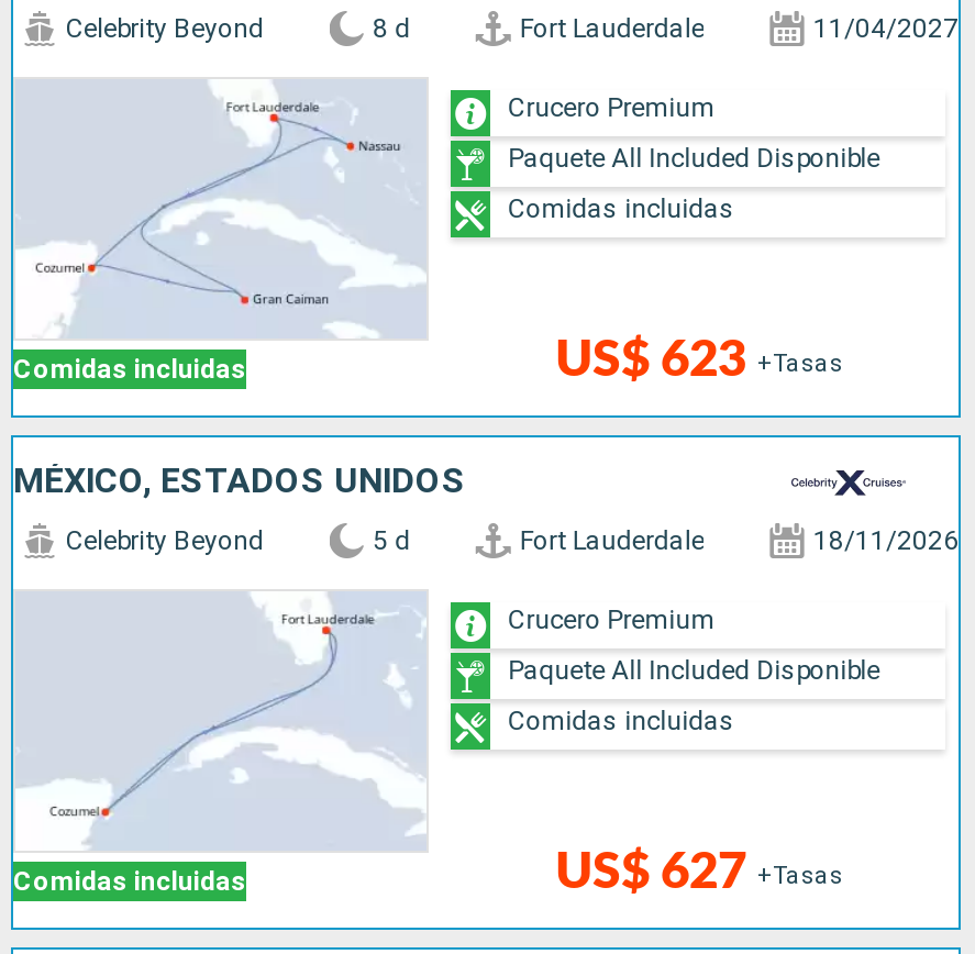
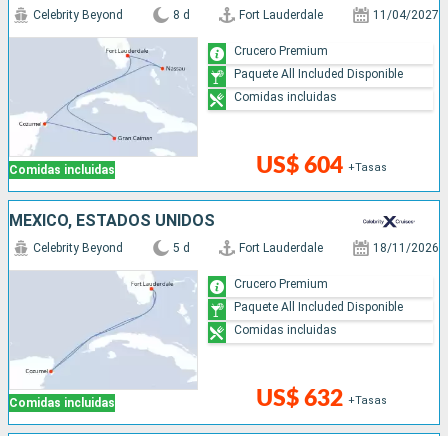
[555,335,843,386] US$ 623 +Tasas -> [255,154,386,177] US$ 604 +Tasas
[555,847,843,898] US$ 627 +Tasas -> [255,387,386,410] US$ 632 +Tasas

